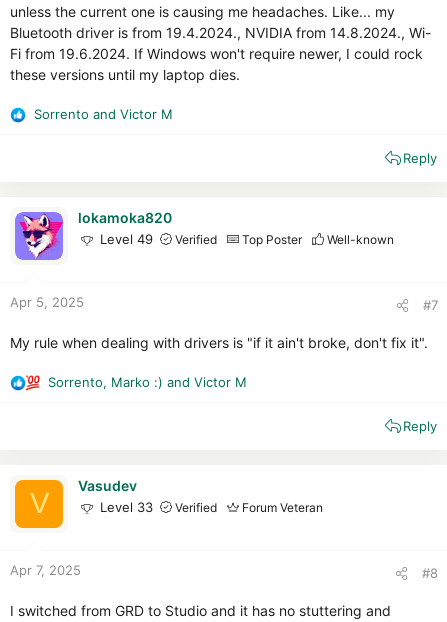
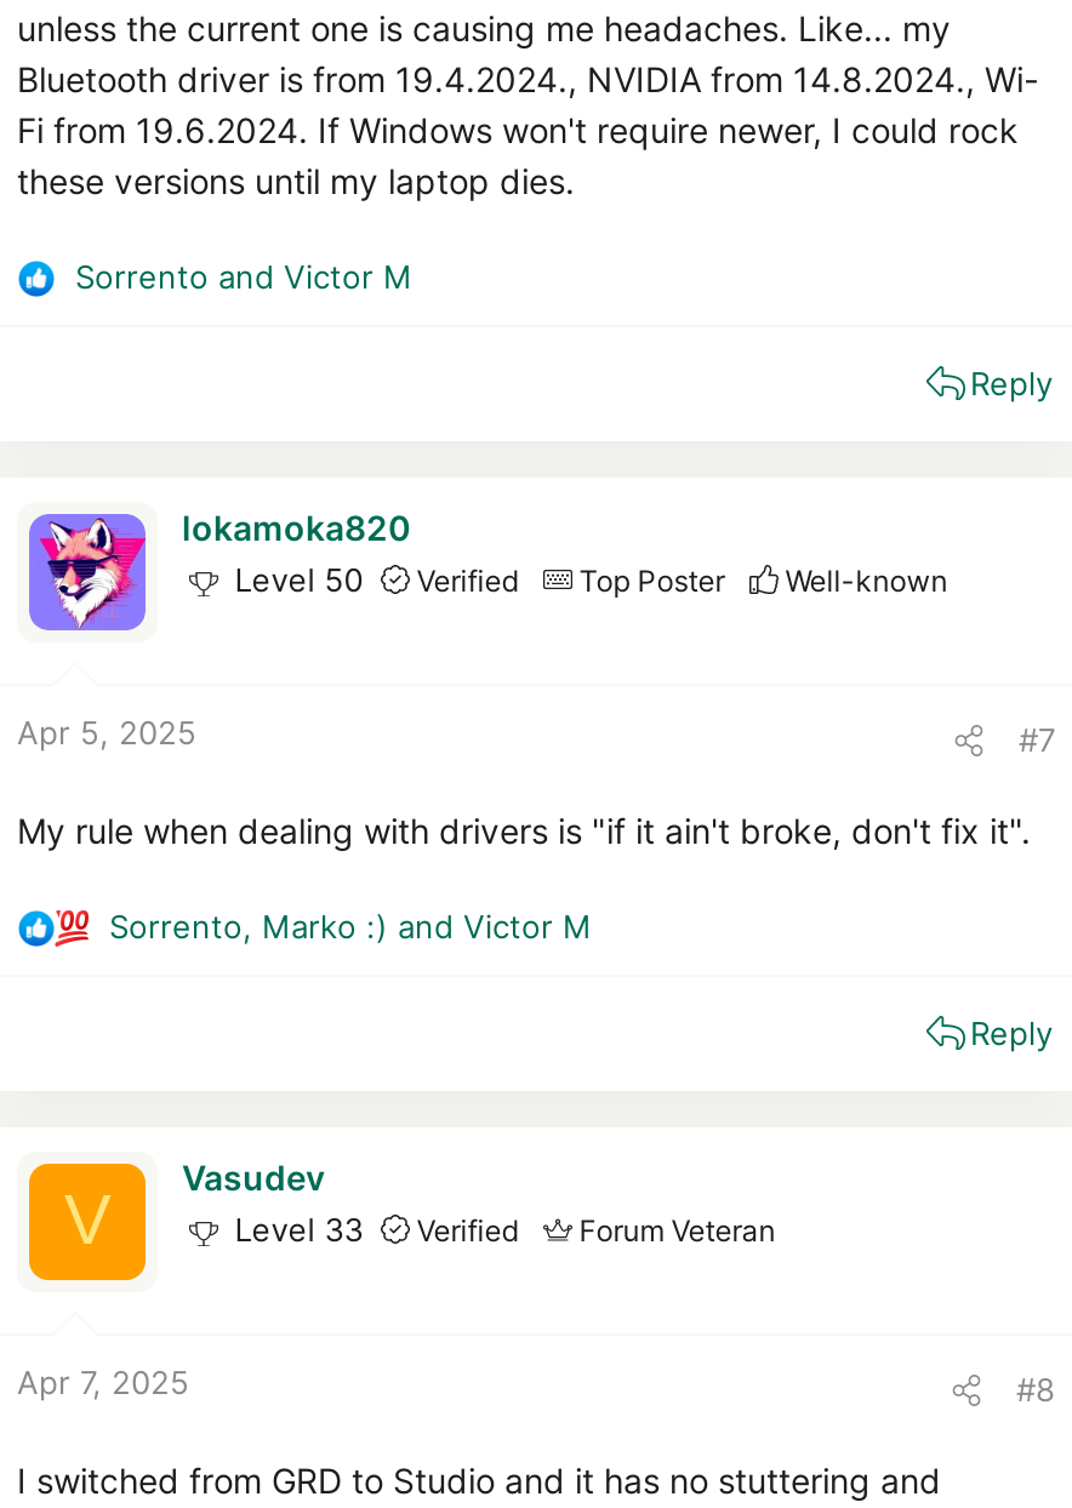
[100,231,394,247] Level 49 Verified Top Poster Well-known -> [235,560,948,599] Level 50 Verified Top Poster Well-known

